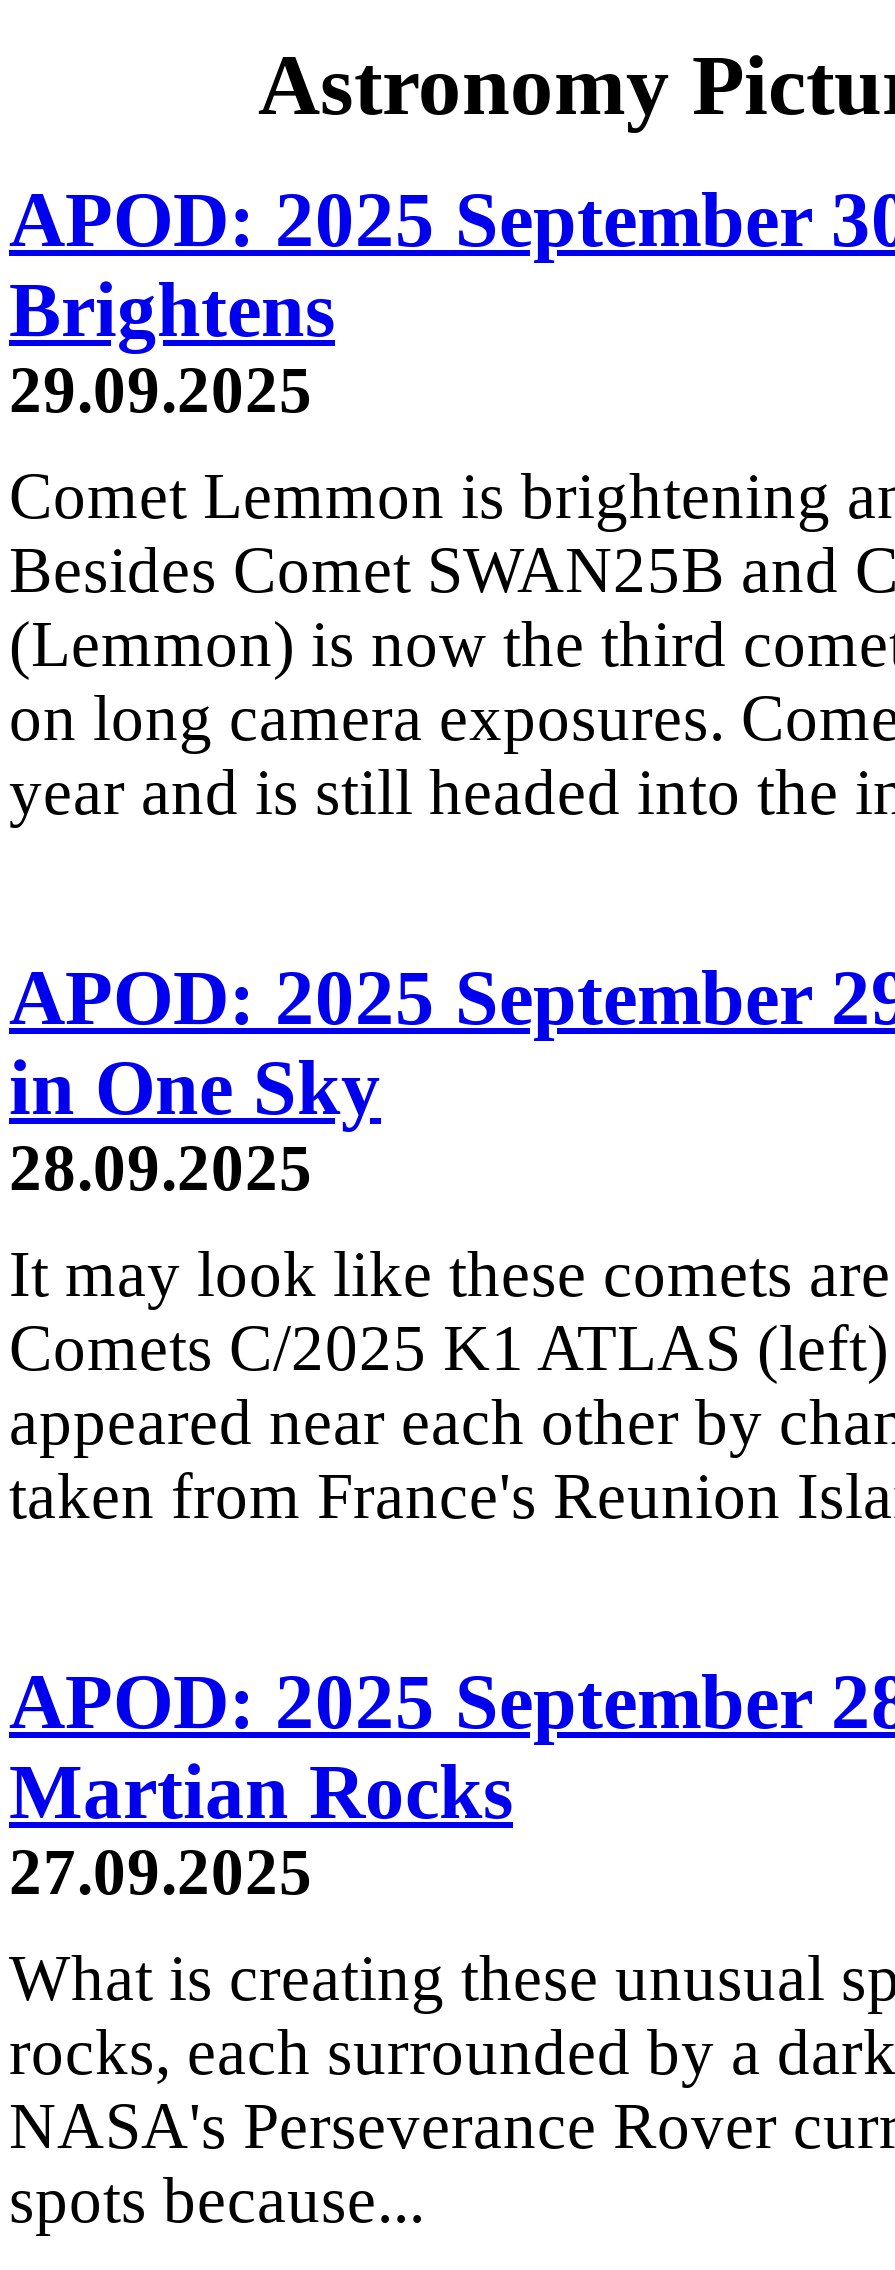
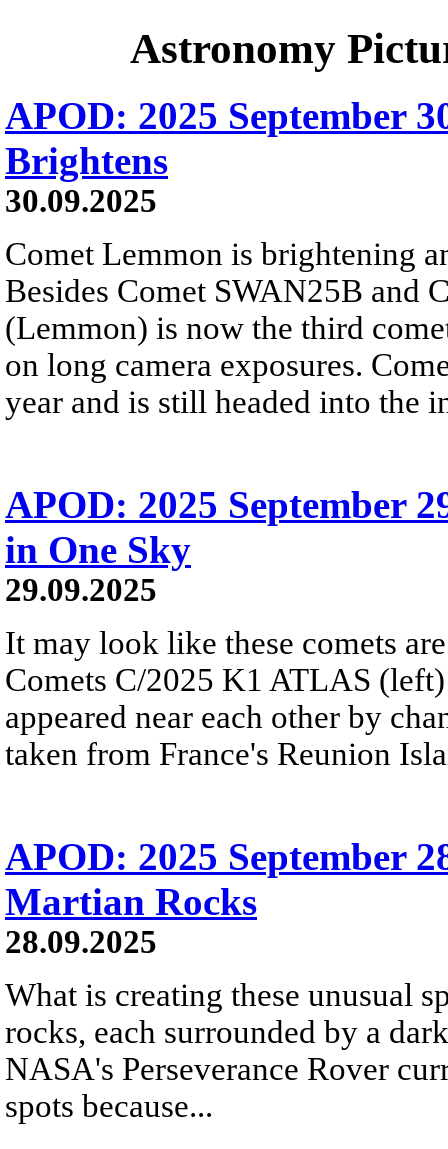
[9,354,313,426] 29.09.2025 -> [5,183,157,219] 30.09.2025
[9,1132,313,1204] 28.09.2025 -> [5,572,157,608] 29.09.2025
[9,1836,313,1908] 27.09.2025 -> [5,924,157,960] 28.09.2025

